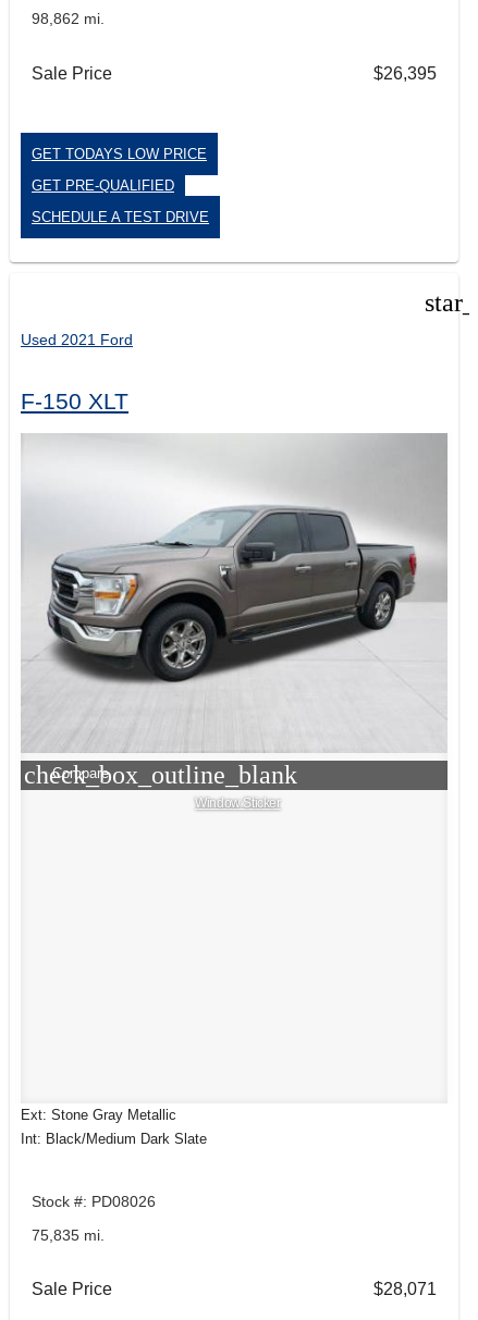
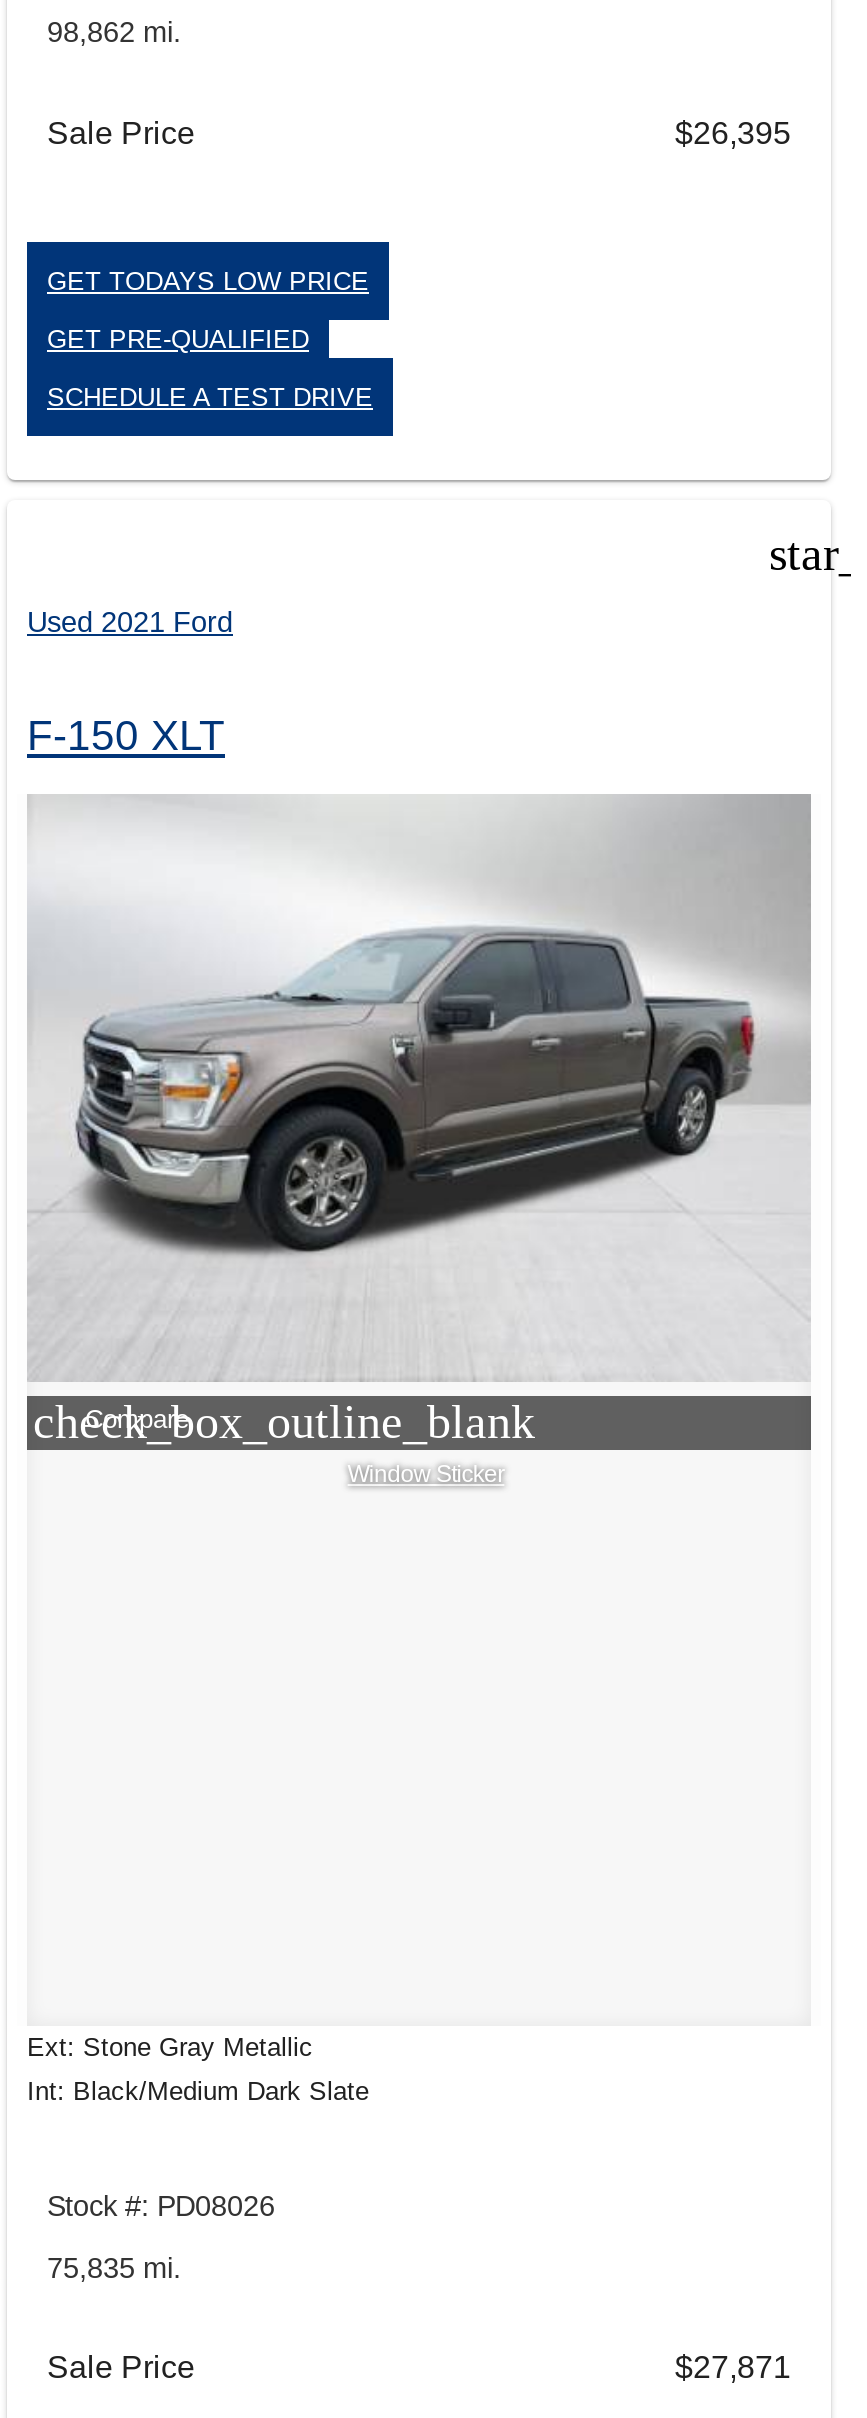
[373,1280,437,1299] $28,071 -> [675,2351,791,2385] $27,871

